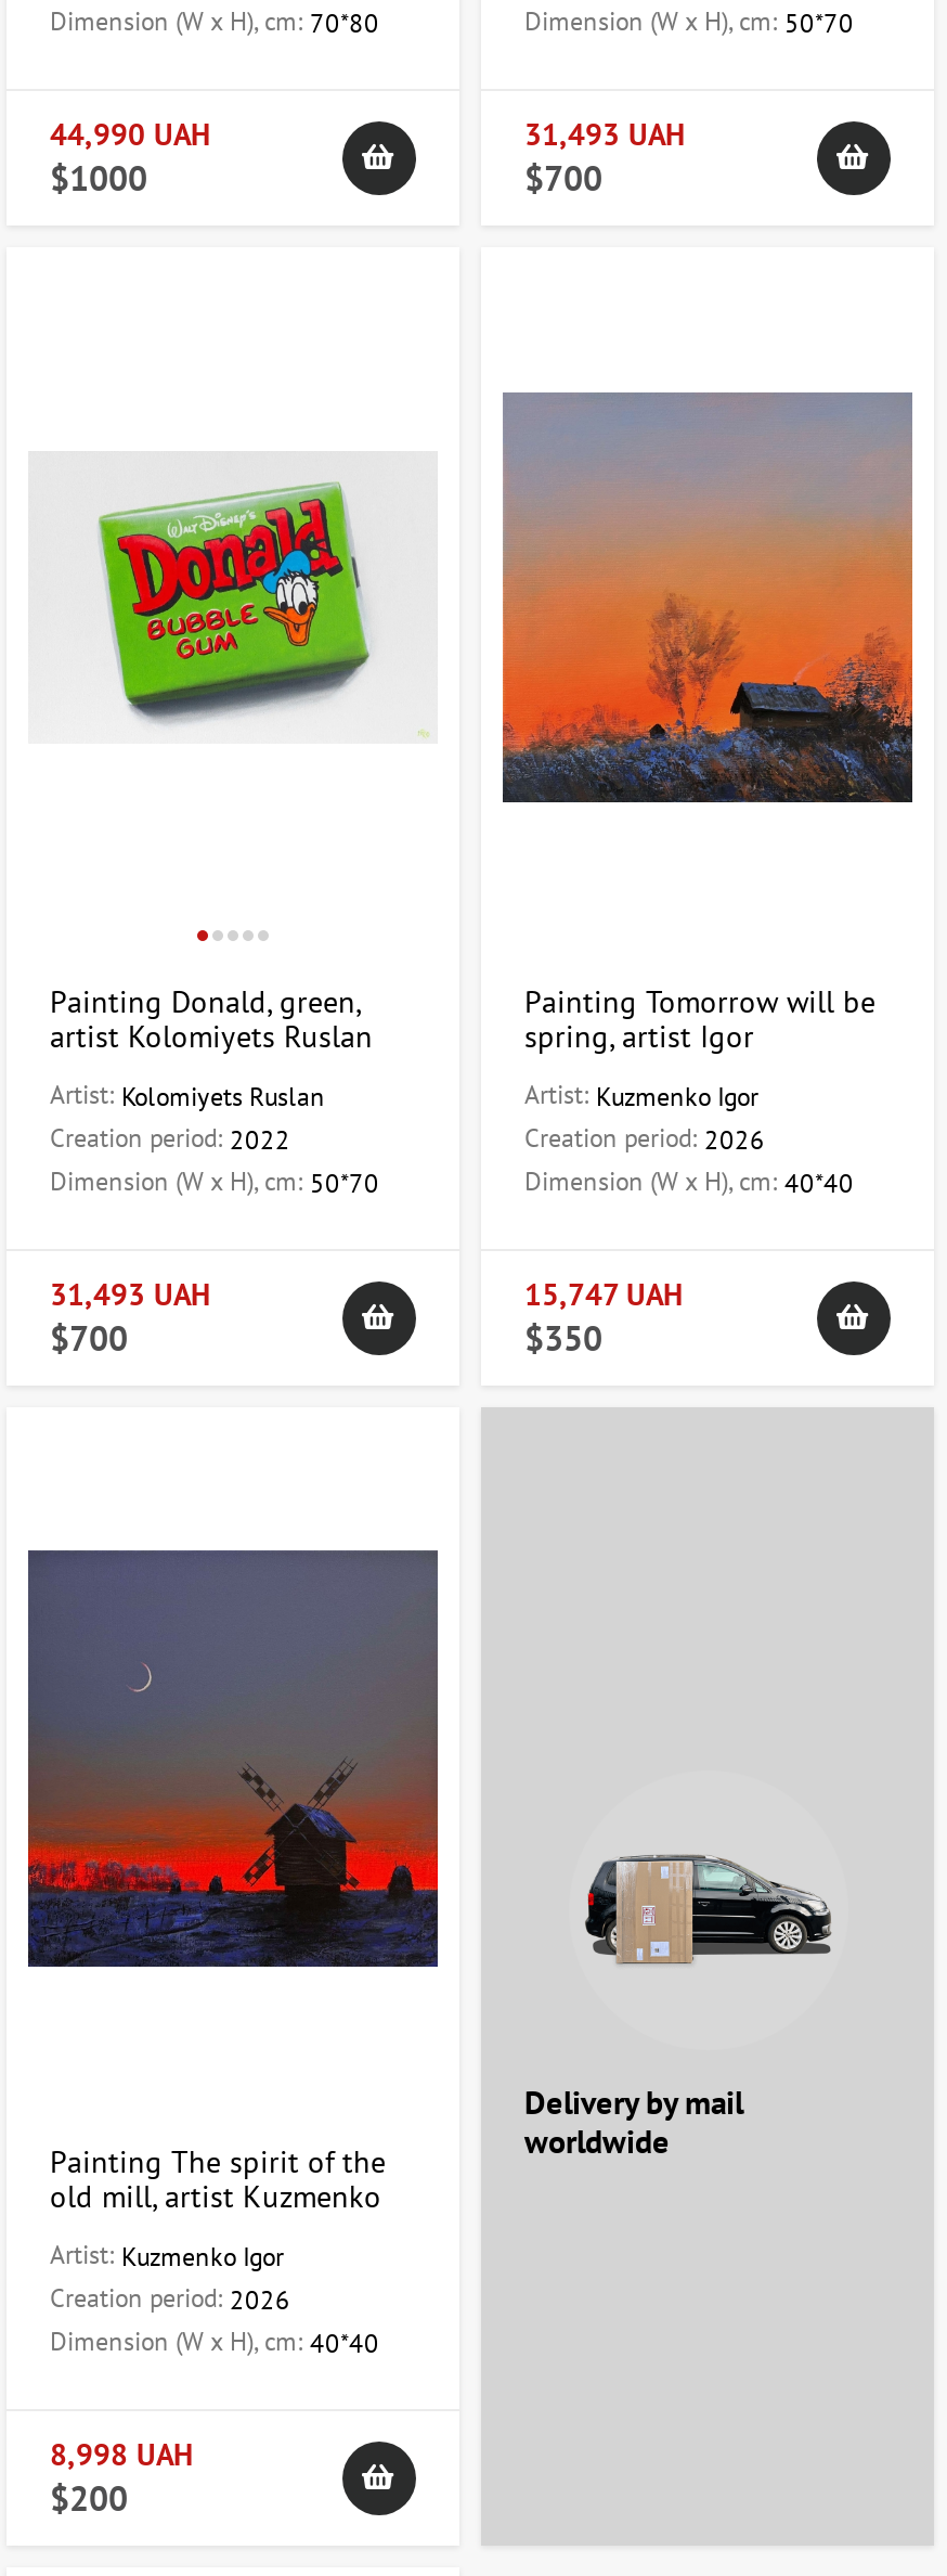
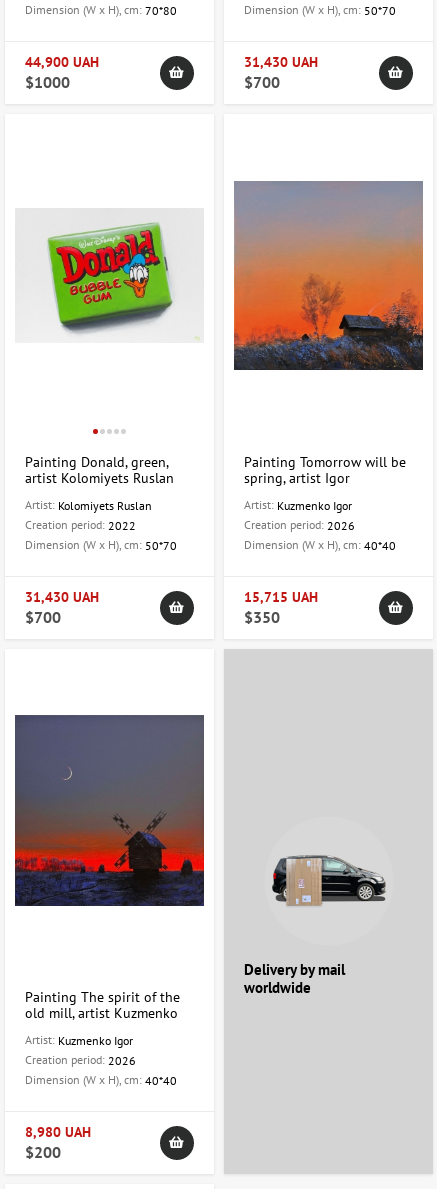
[50,115,210,154] 44,990 UAH -> [25,53,99,71] 44,900 UAH
[524,115,685,154] 31,493 UAH -> [244,53,318,71] 31,430 UAH
[50,1275,210,1314] 31,493 UAH -> [25,588,99,606] 31,430 UAH
[524,1275,683,1314] 15,747 UAH -> [244,588,318,606] 15,715 UAH
[50,2435,193,2475] 8,998 UAH -> [25,1123,91,1141] 8,980 UAH

